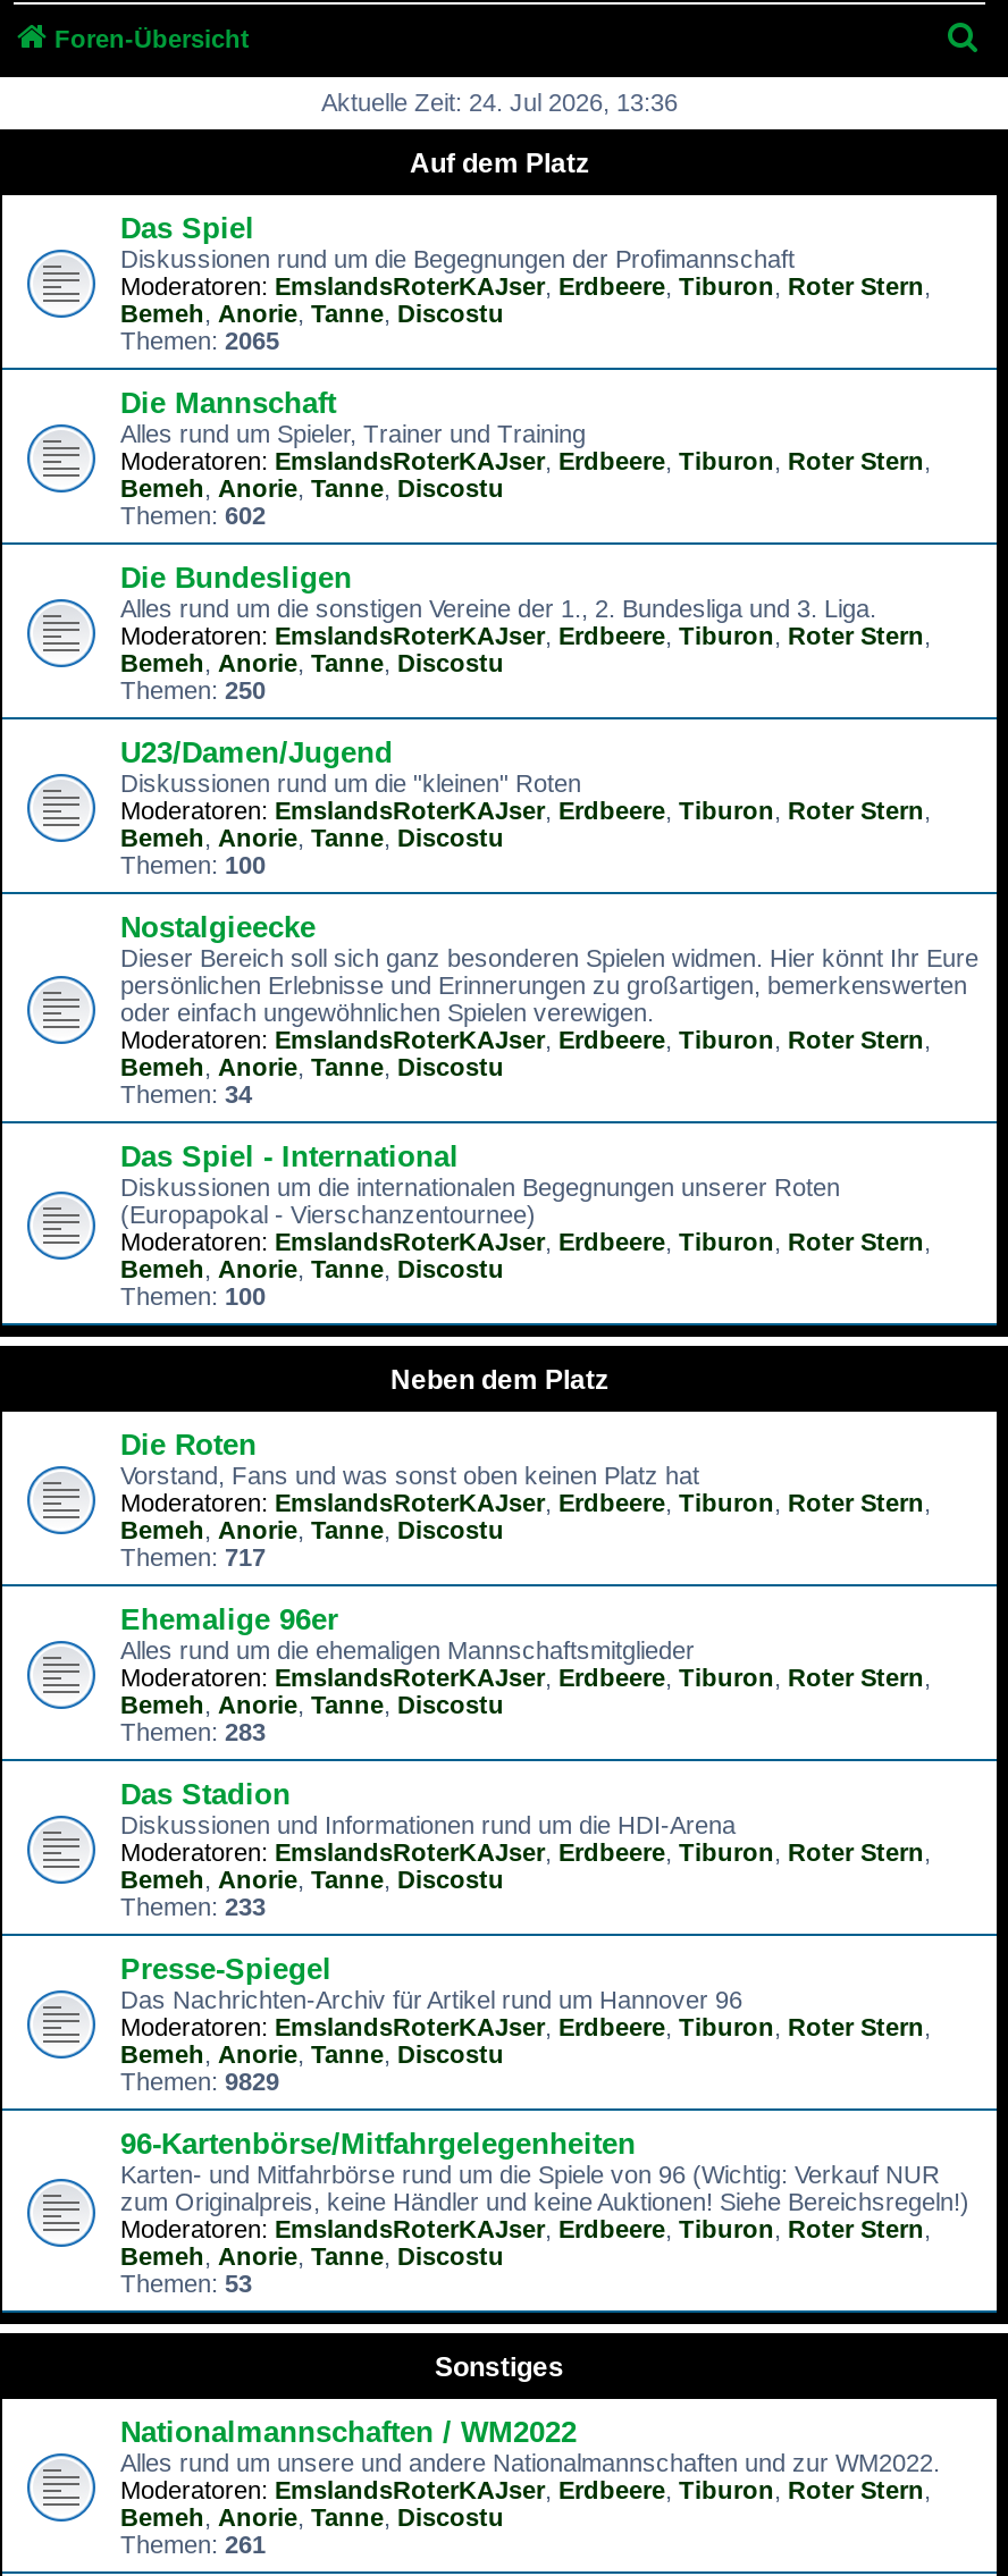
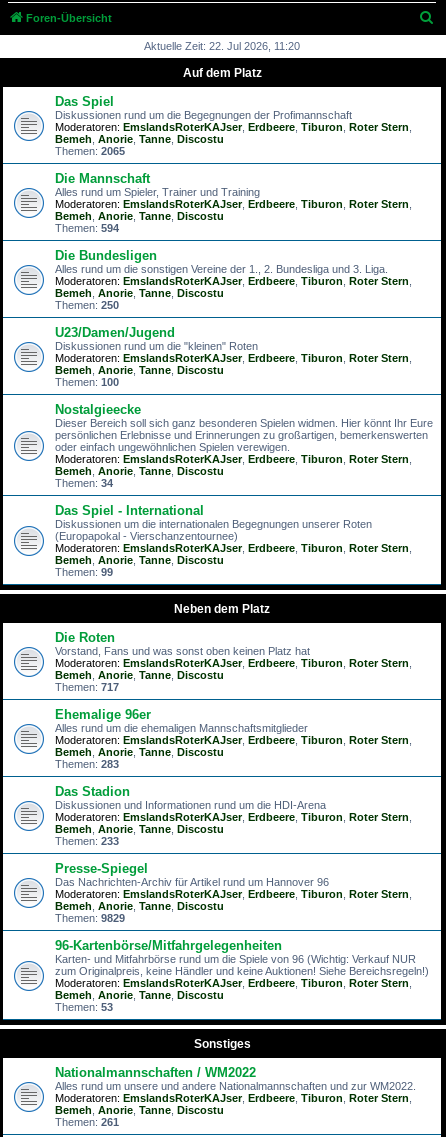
[321,89,678,116] Aktuelle Zeit: 24. Jul 2026, 13:36 -> [144,40,300,52] Aktuelle Zeit: 22. Jul 2026, 11:20
[120,502,266,529] Themen: 602 -> [55,222,119,234] Themen: 594
[120,1282,266,1310] Themen: 100 -> [55,566,113,578] Themen: 99

